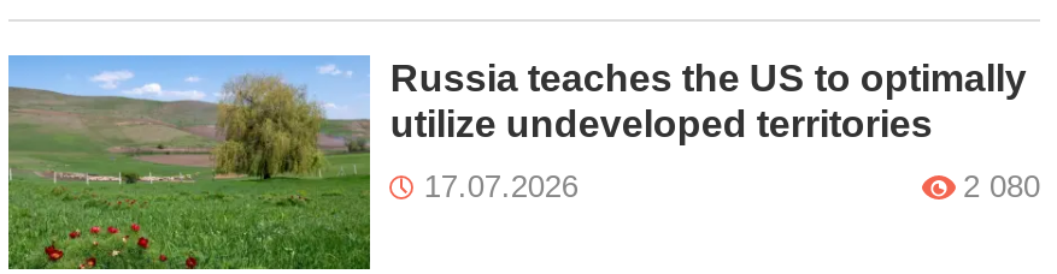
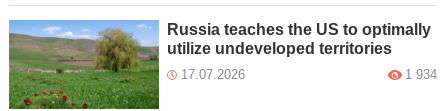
[963,168,1040,204] 2 080 -> [405,67,437,82] 1 934

